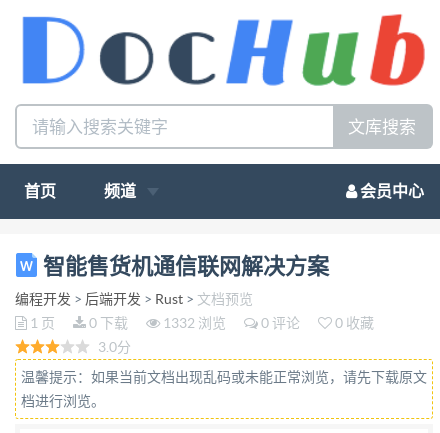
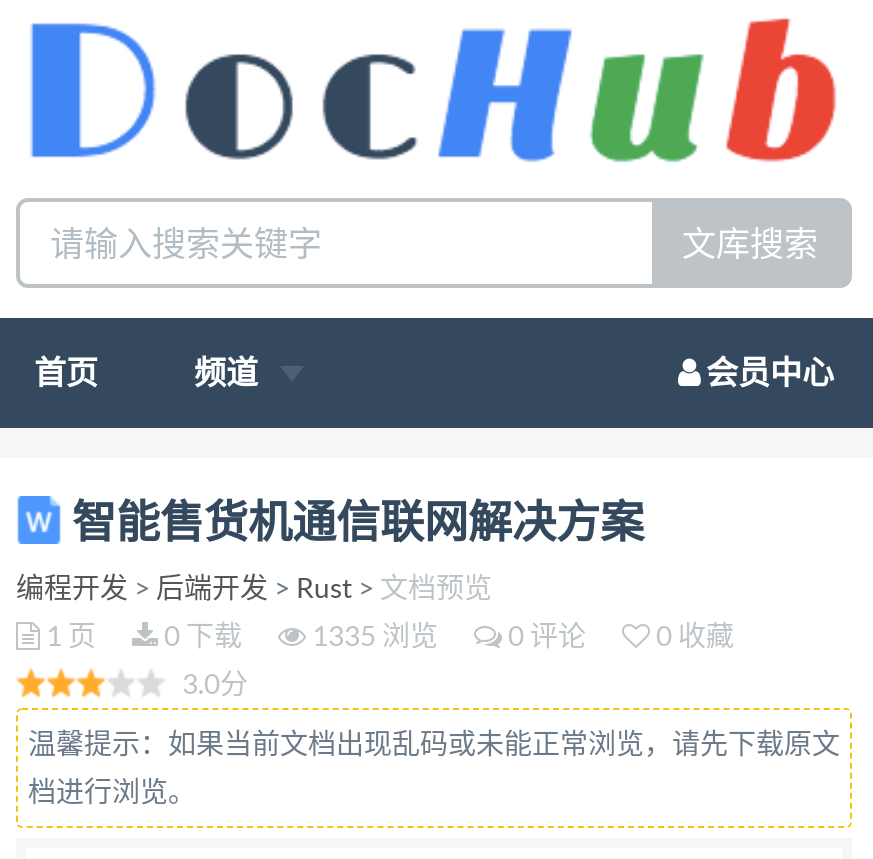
[27,314,374,330] 1 页 0 下载 1332 浏览 0 评论 0 收藏 -> [40,619,734,651] 1 页 0 下载 1335 浏览 0 评论 0 收藏

